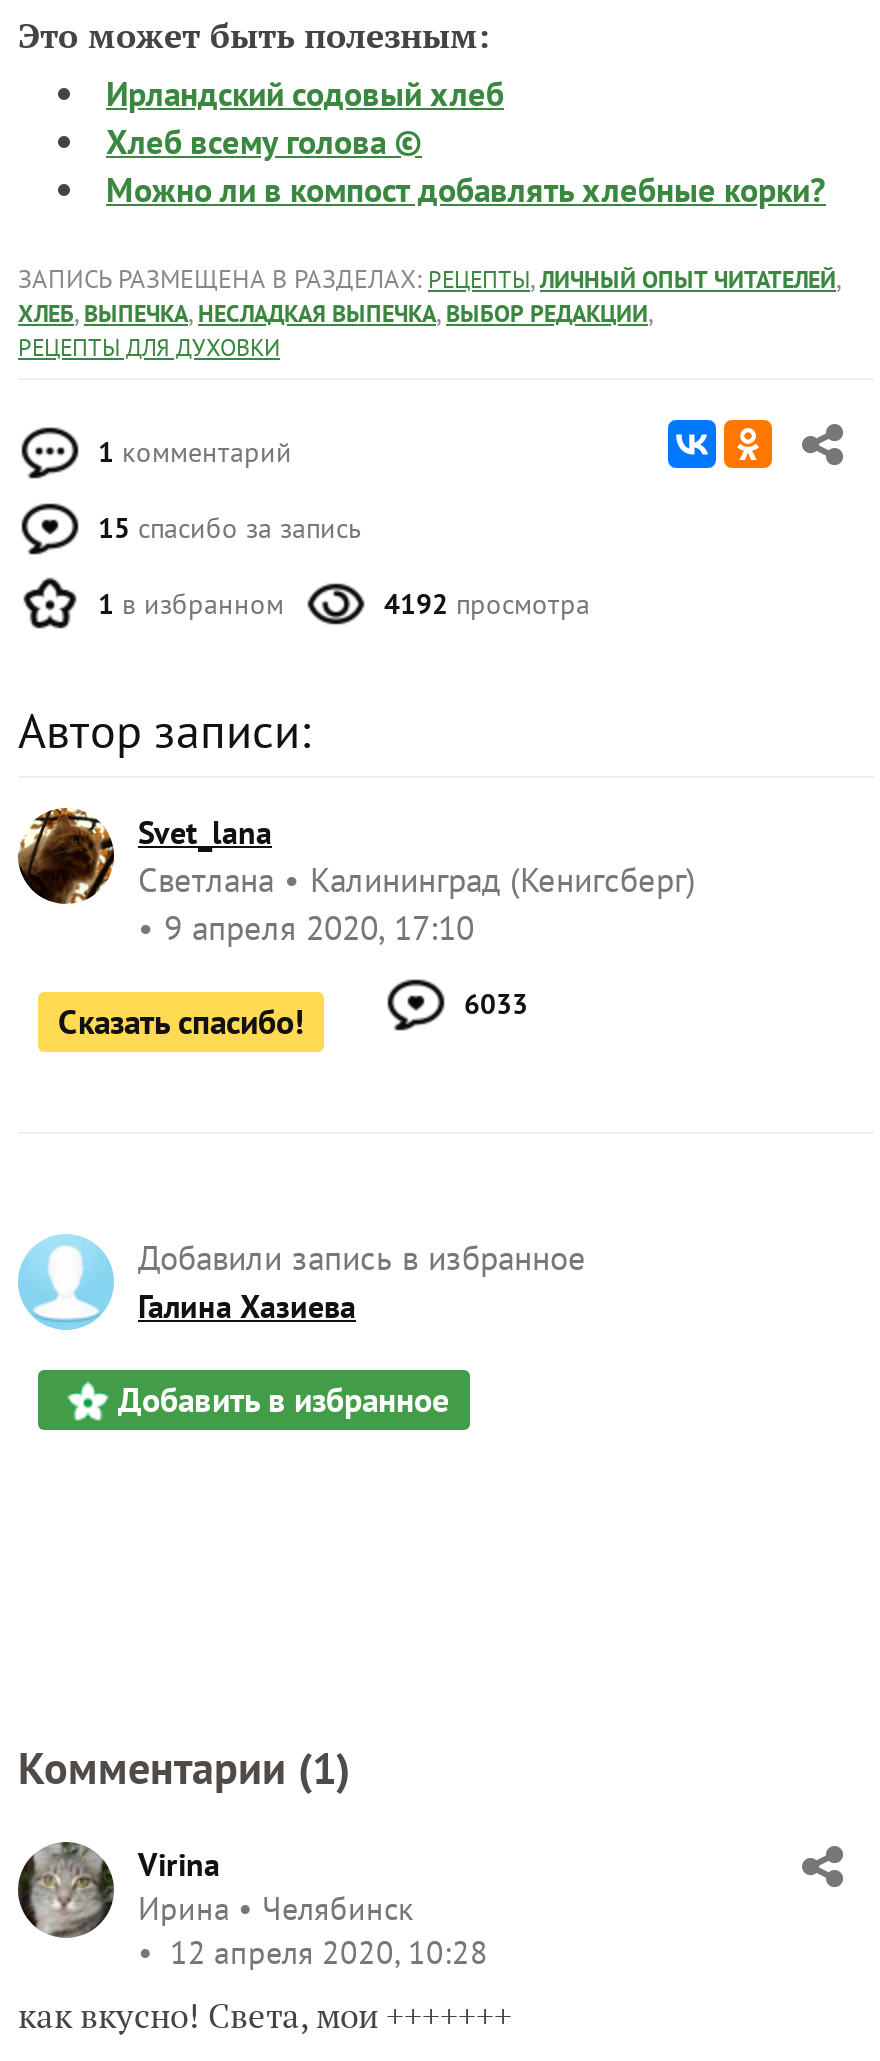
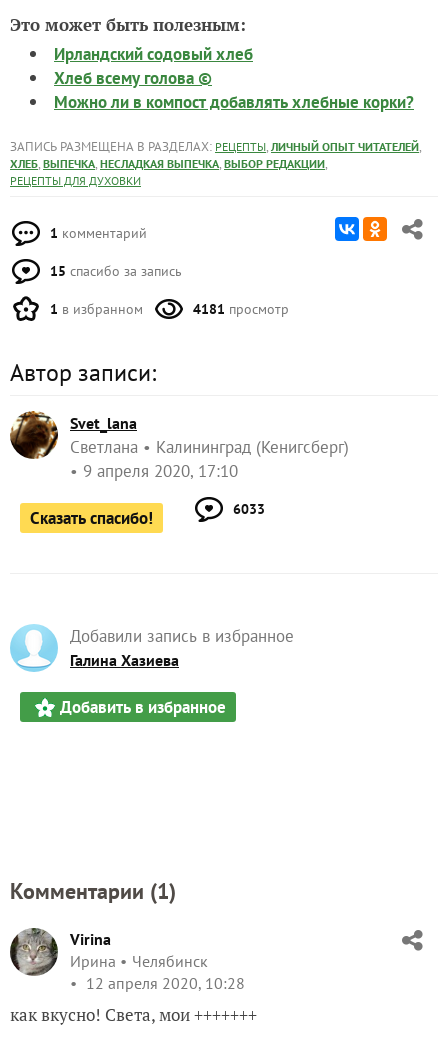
[384,587,590,623] 4192 просмотра -> [193,300,289,318] 4181 просмотр

